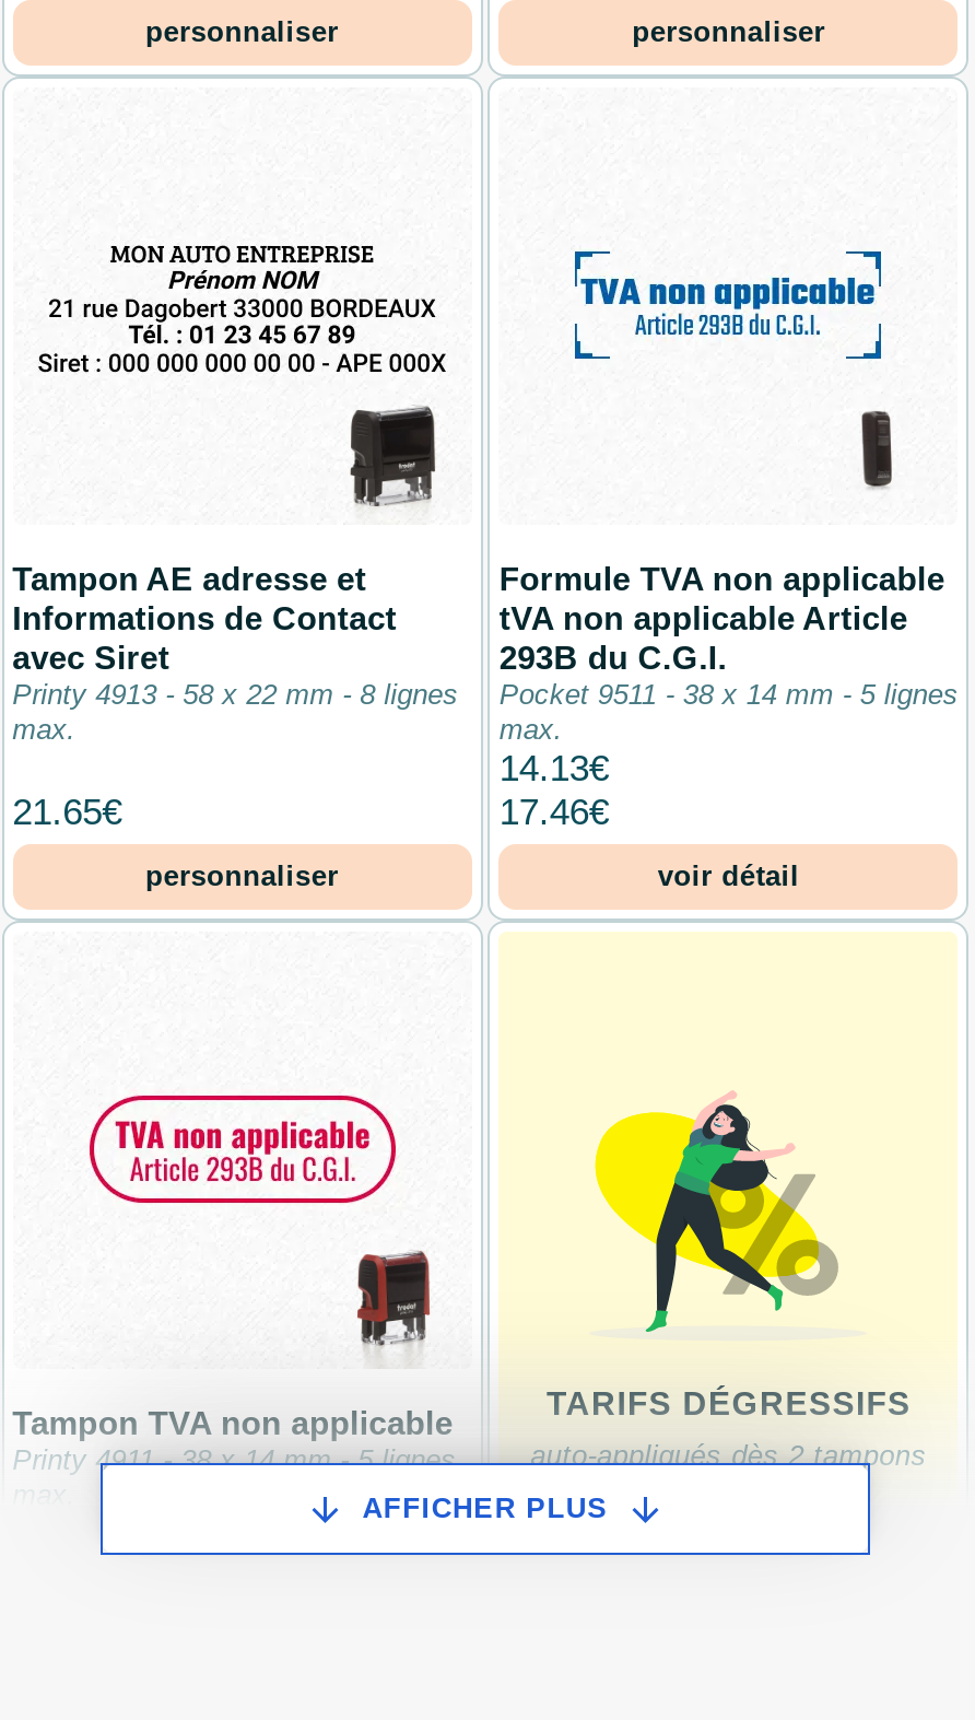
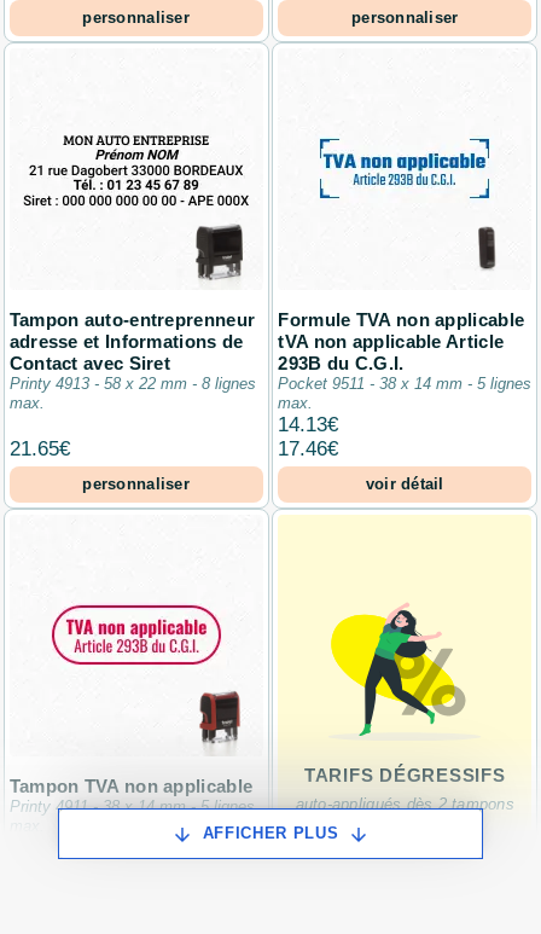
[12,560,397,676] Tampon AE adresse et | Informations de Contact | avec Siret -> [9,309,255,373] Tampon auto-entreprenneur | adresse et Informations de | Contact avec Siret

